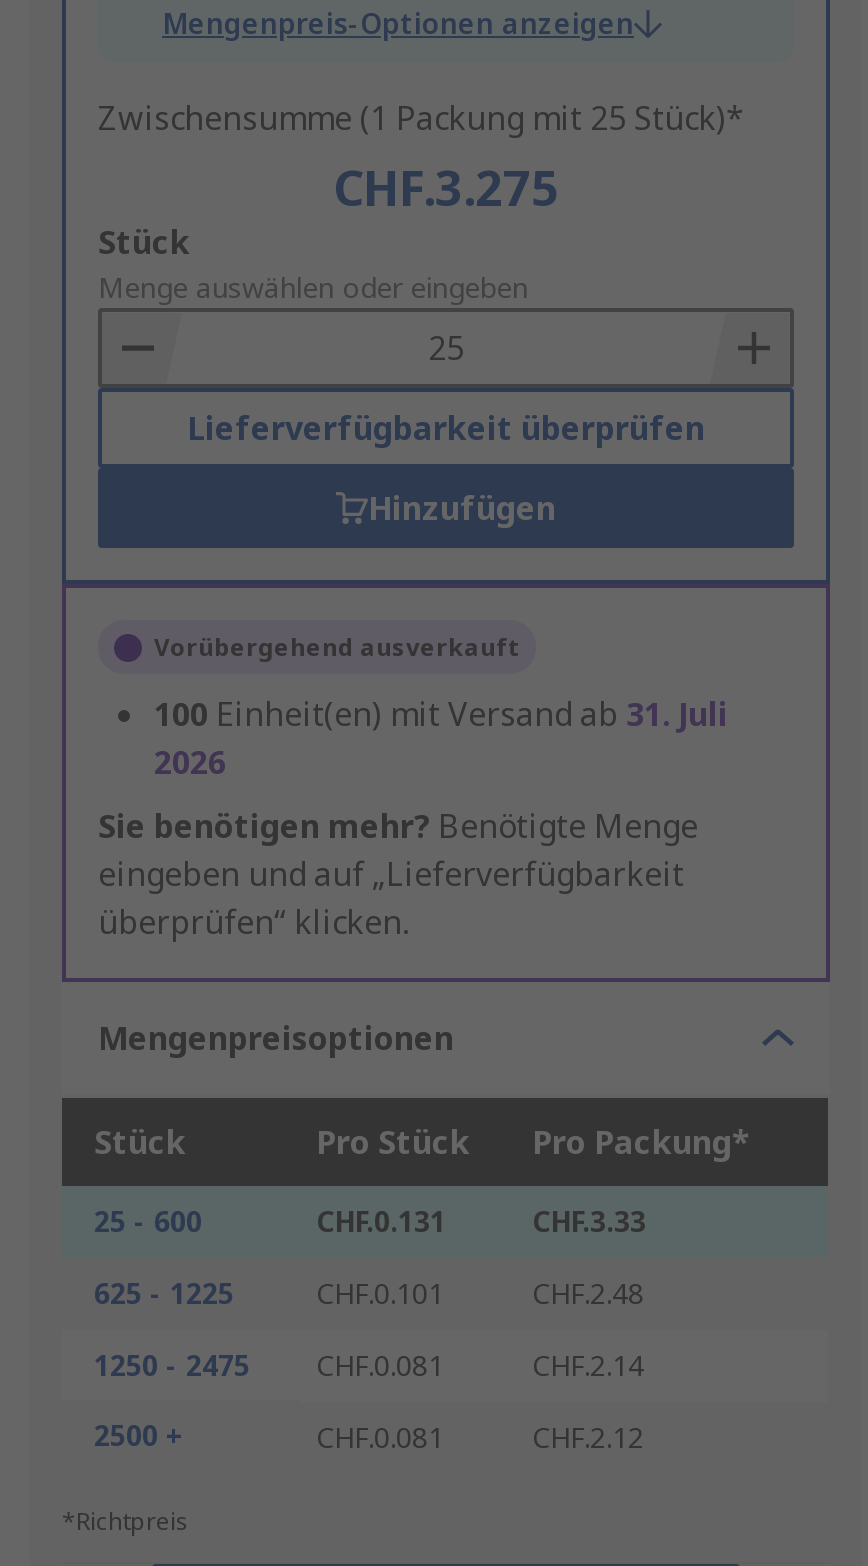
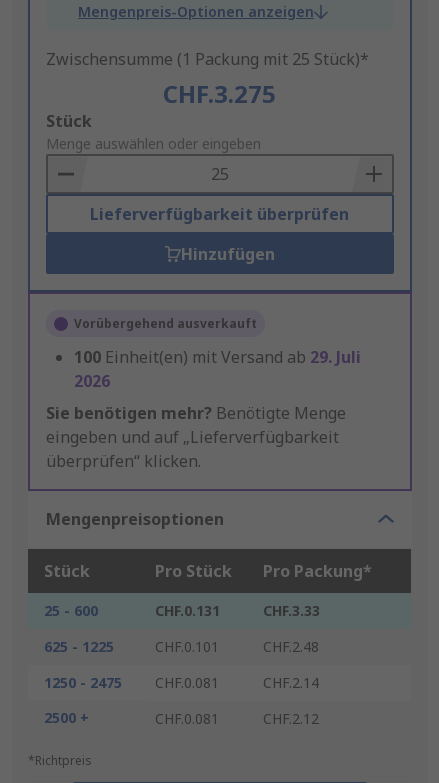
[154,693,728,737] 100 Einheit(en) mit Versand ab 31. Juli -> [74,346,361,368] 100 Einheit(en) mit Versand ab 29. Juli

